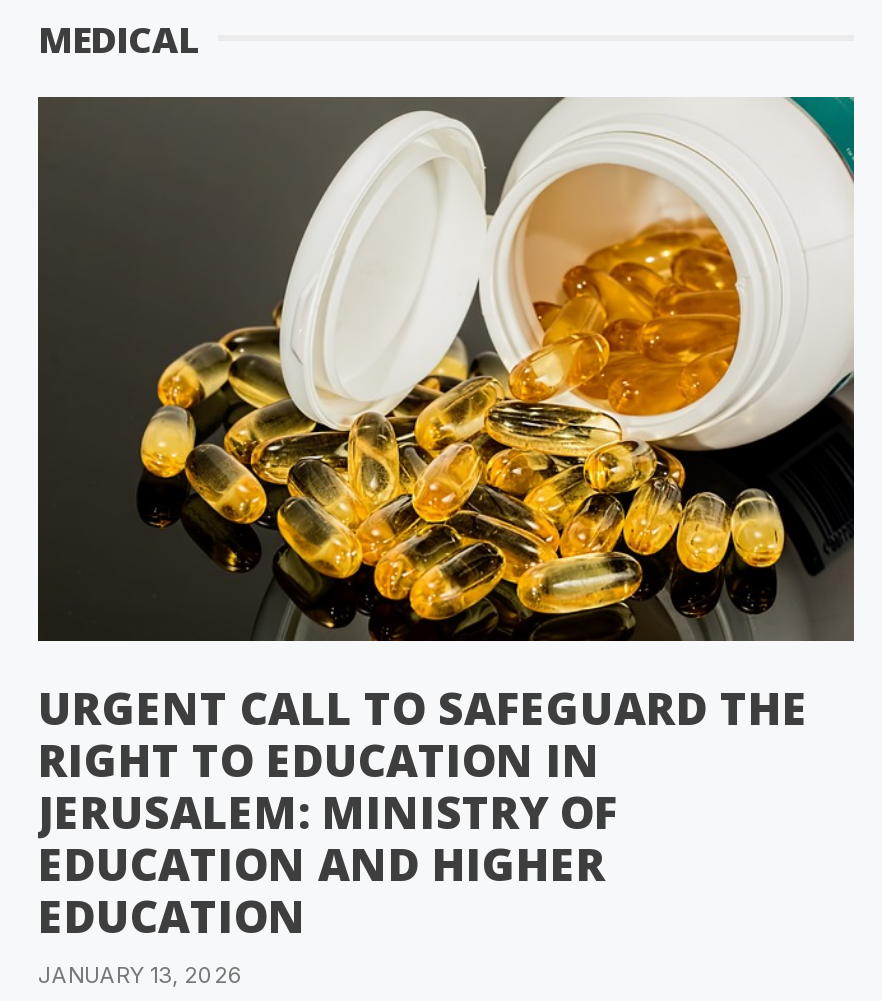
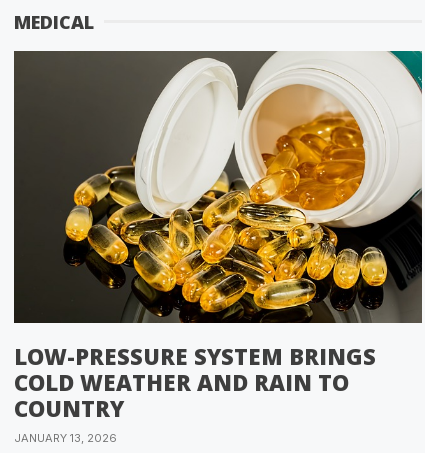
[38,677,808,945] URGENT CALL TO SAFEGUARD THE | RIGHT TO EDUCATION IN | JERUSALEM: MINISTRY OF | EDUCATION AND HIGHER | EDUCATION -> [14,341,376,423] LOW-PRESSURE SYSTEM BRINGS | COLD WEATHER AND RAIN TO | COUNTRY

